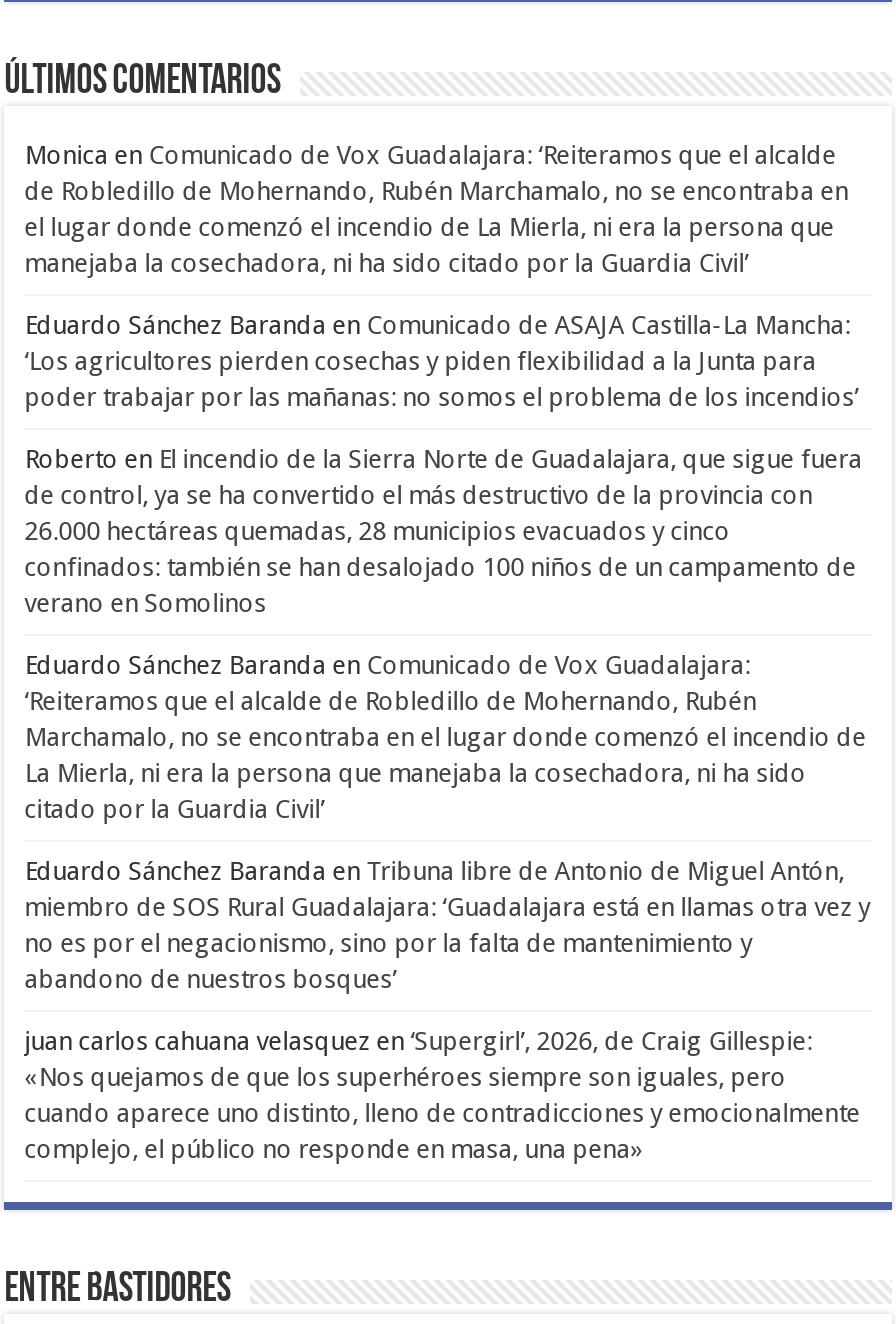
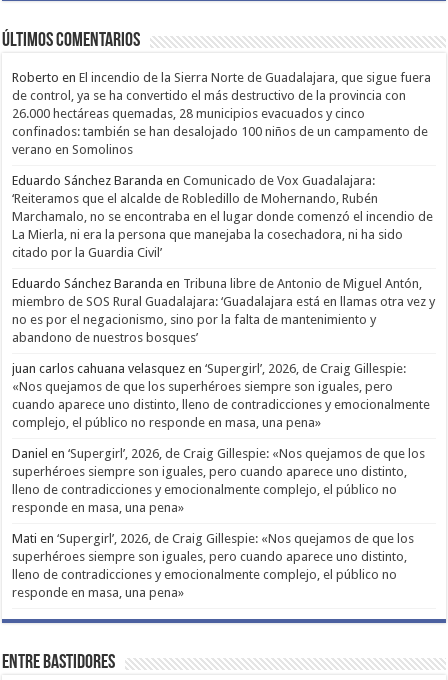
[24,139,858,411] Monica en Comunicado de Vox Guadalajara: ‘Reiteramos que el alcalde | de Robledillo de Mohernando, Rubén Marchamalo, no se encontraba en | el lugar donde comenzó el incendio de La Mierla, ni era la persona que | manejaba la cosechadora, ni ha sido citado por la Guardia Civil’ | Eduardo Sánchez Baranda en Comunicado de ASAJA Castilla-La Mancha: | ‘Los agricultores pierden cosechas y piden flexibilidad a la Junta para | poder trabajar por las mañanas: no somos el problema de los incendios’ -> none
moved [24,443,870,1163] -> [12,70,435,430]: Roberto en El incendio de la Sierra Norte de Guadalajara, que sigue fuera | de control, ya se ha convertido el más destructivo de la provincia con | 26.000 hectáreas quemadas, 28 municipios evacuados y cinco | ... | cuando aparece uno distinto, lleno de contradicciones y emocionalmente | complejo, el público no responde en masa, una pena»
none -> [12,446,425,600] Daniel en ‘Supergirl’, 2026, de Craig Gillespie: «Nos quejamos de que los | superhéroes siempre son iguales, pero cuando aparece uno distinto, | lleno de contradicciones y emocionalmente complejo, el público no | responde en masa, una pena» | Mati en ‘Supergirl’, 2026, de Craig Gillespie: «Nos quejamos de que los | superhéroes siempre son iguales, pero cuando aparece uno distinto, | lleno de contradicciones y emocionalmente complejo, el público no | responde en masa, una pena»

